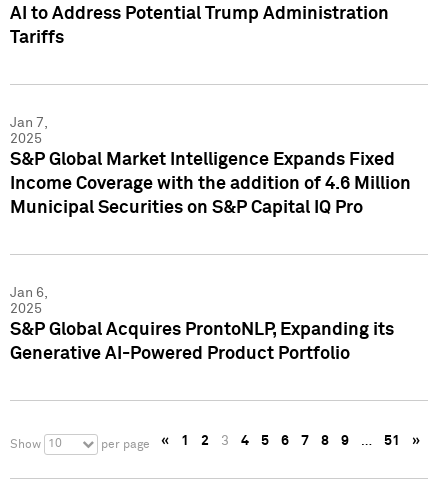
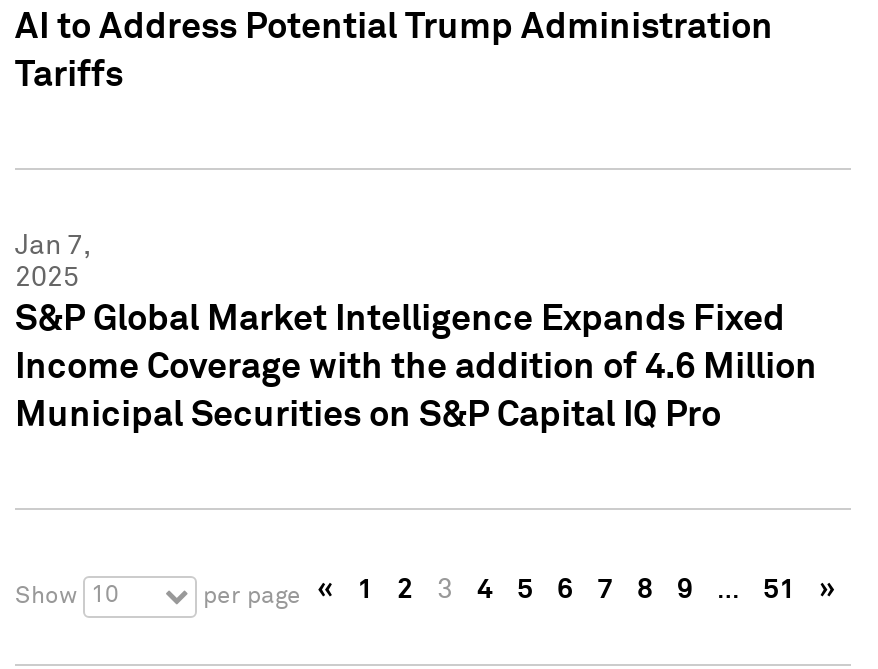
[10,286,394,363] Jan 6, | 2025 | S&P Global Acquires ProntoNLP, Expanding its | Generative AI-Powered Product Portfolio -> none

